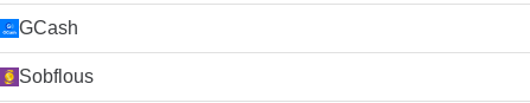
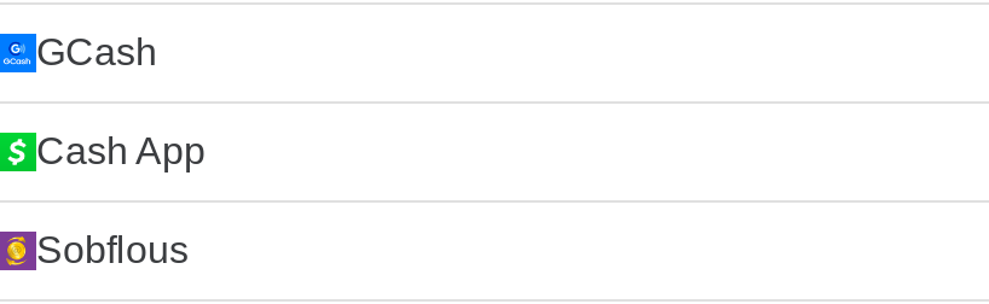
none -> [36,130,206,171] Cash App

